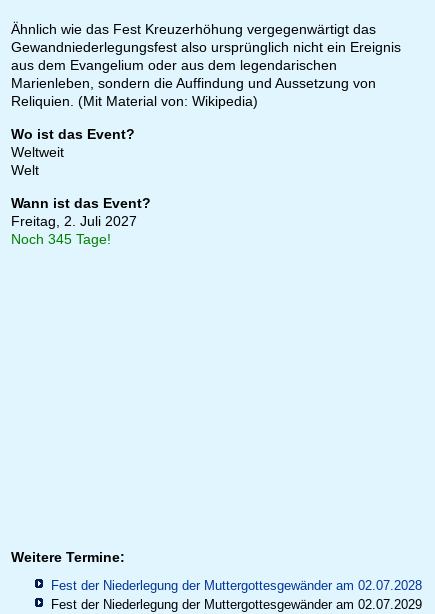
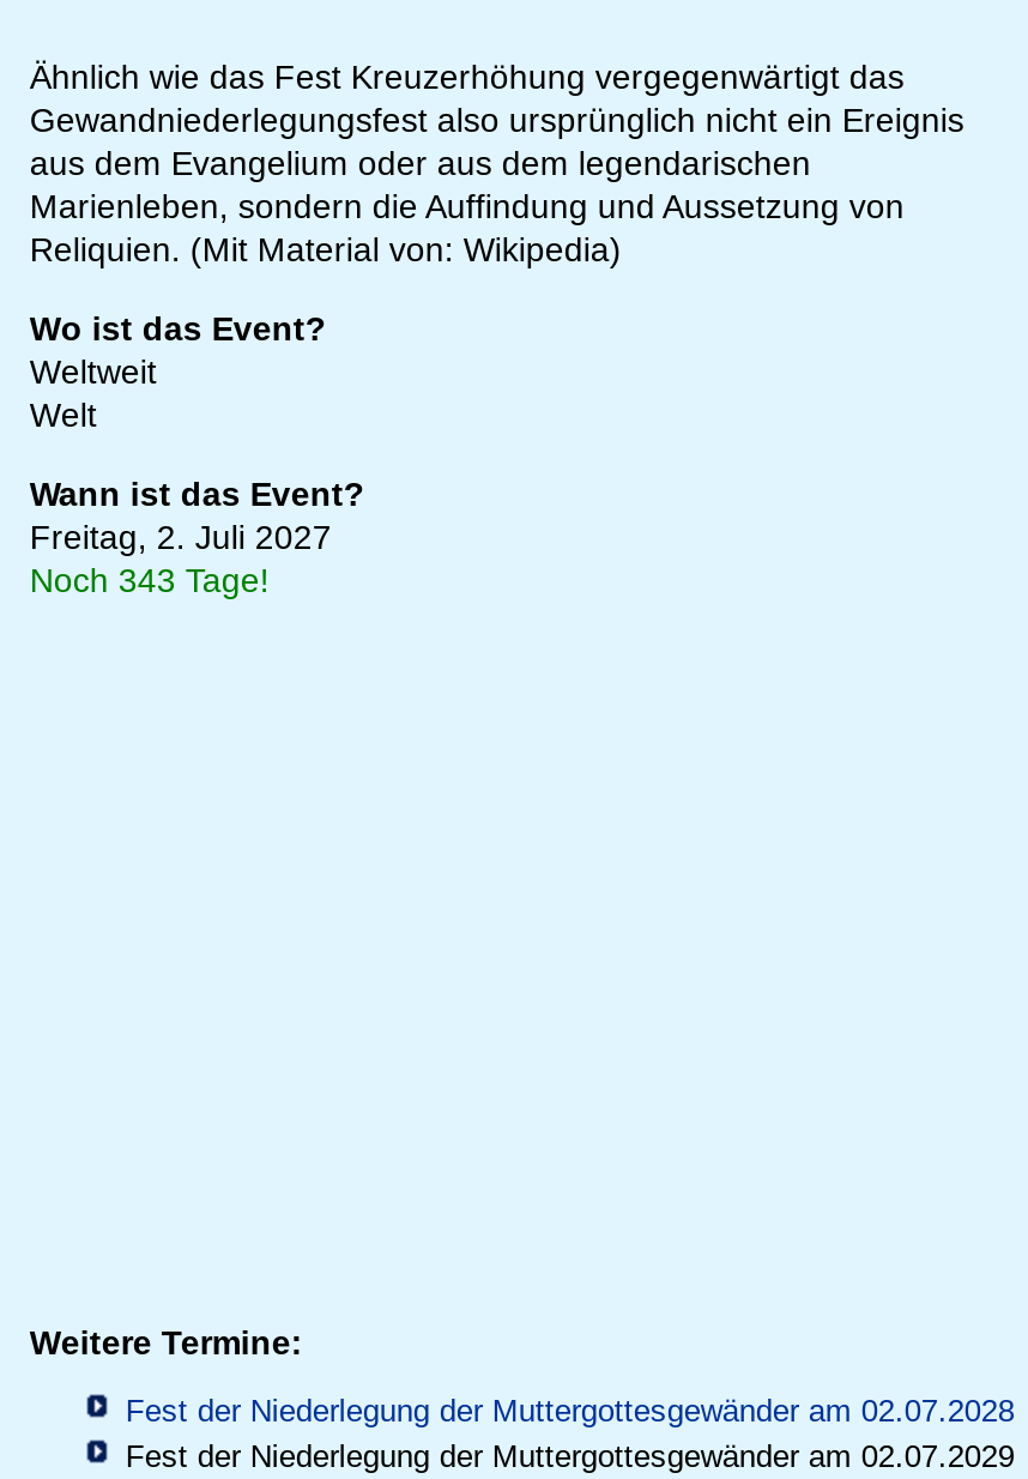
[11,231,111,247] Noch 345 Tage! -> [30,560,269,599] Noch 343 Tage!

